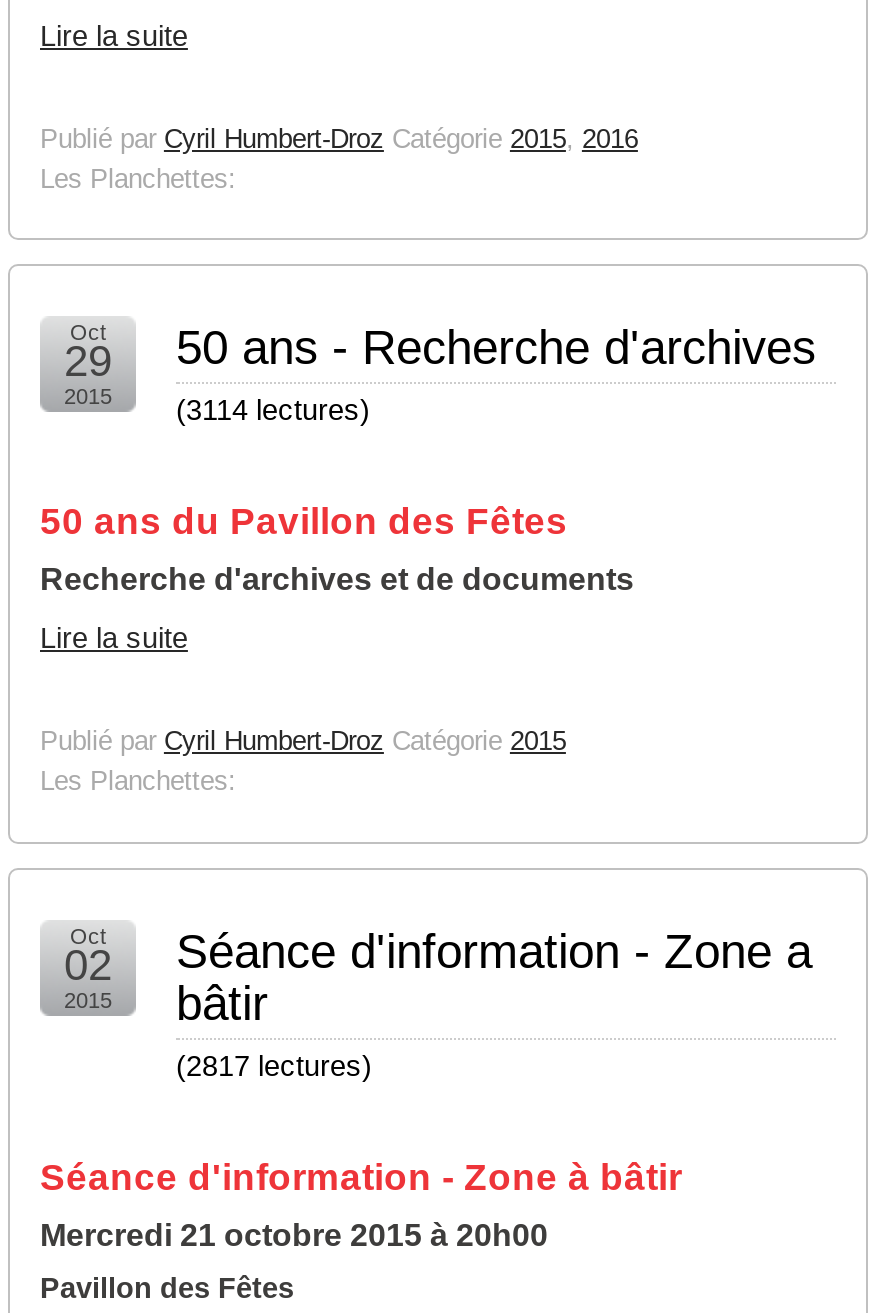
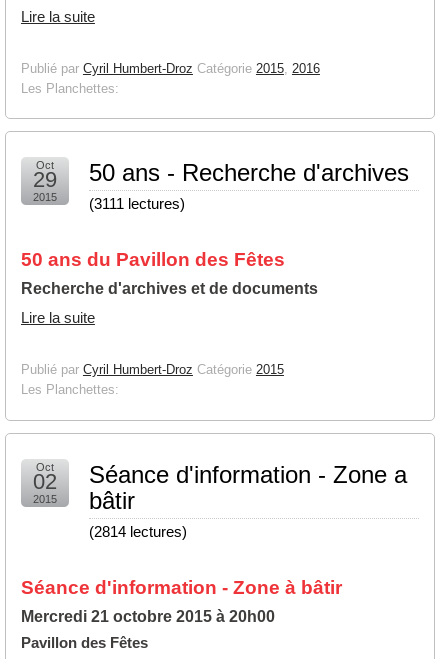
[176,395,370,427] (3114 lectures) -> [89,196,185,212] (3111 lectures)
[176,1049,372,1081] (2817 lectures) -> [89,524,187,540] (2814 lectures)

